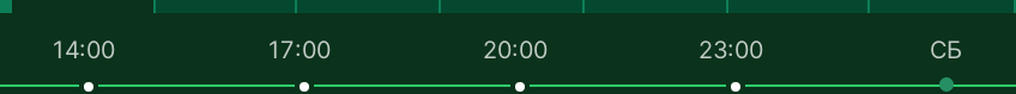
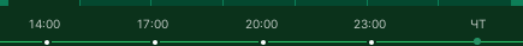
[930,35,963,63] СБ -> [469,17,485,31] ЧТ

